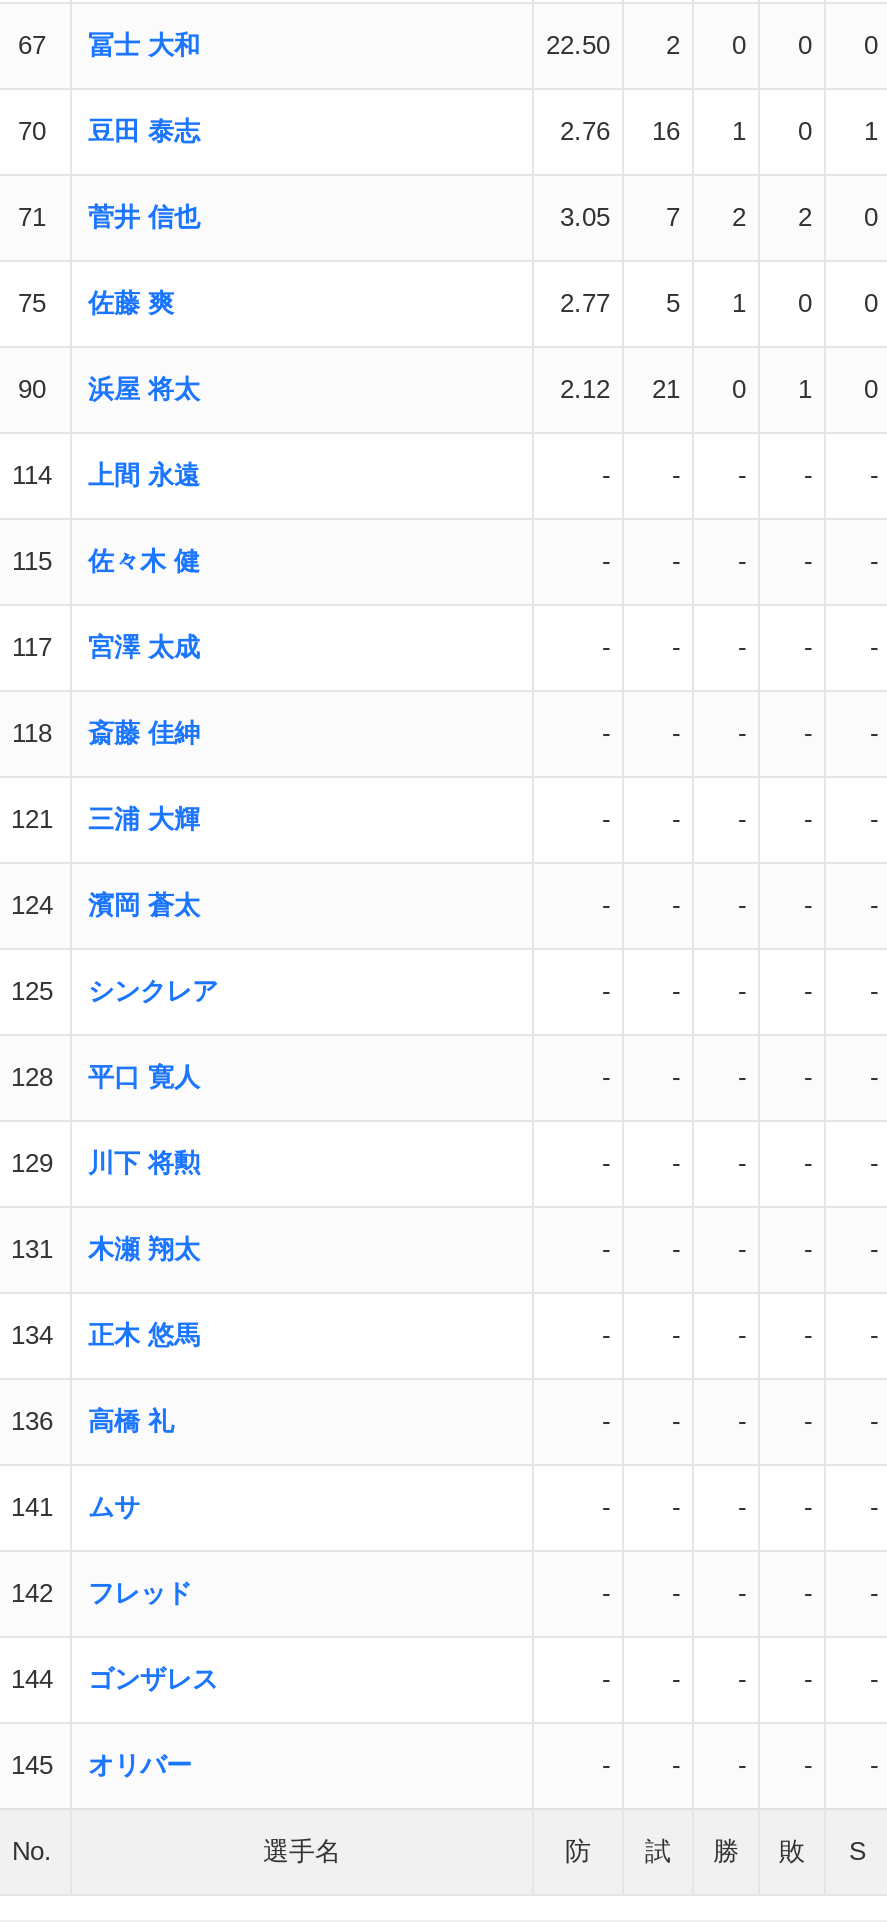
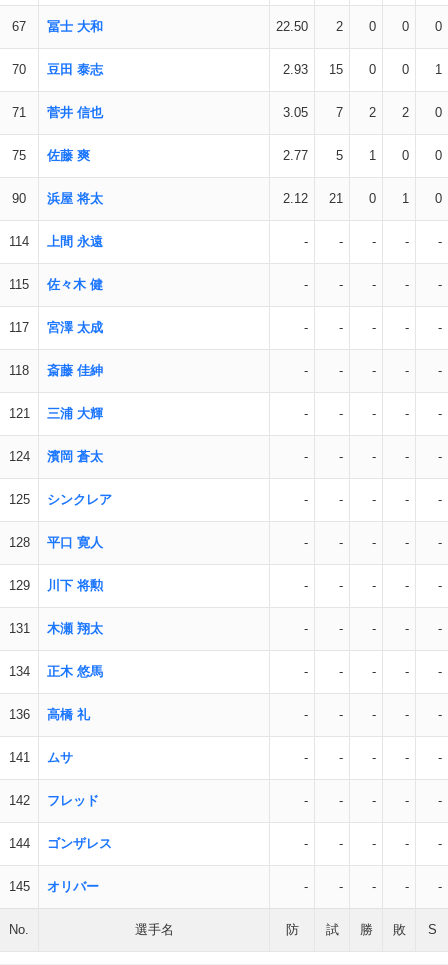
[560,116,610,146] 2.76 -> [283,62,308,77] 2.93
[652,116,680,146] 16 -> [329,62,343,77] 15
[732,116,746,146] 1 -> [369,62,376,77] 0

